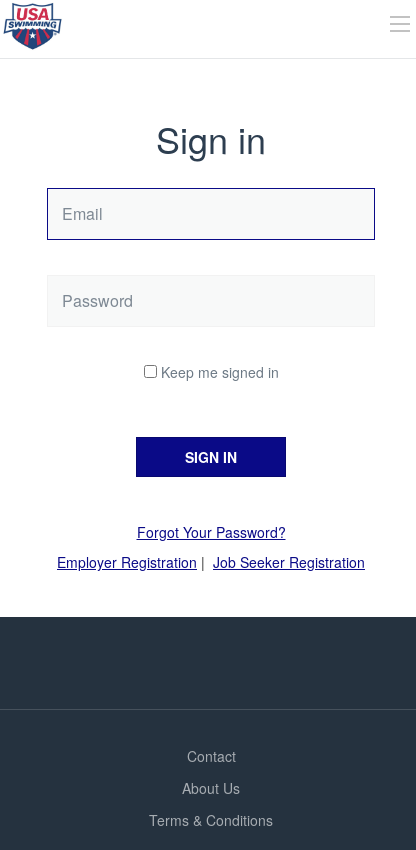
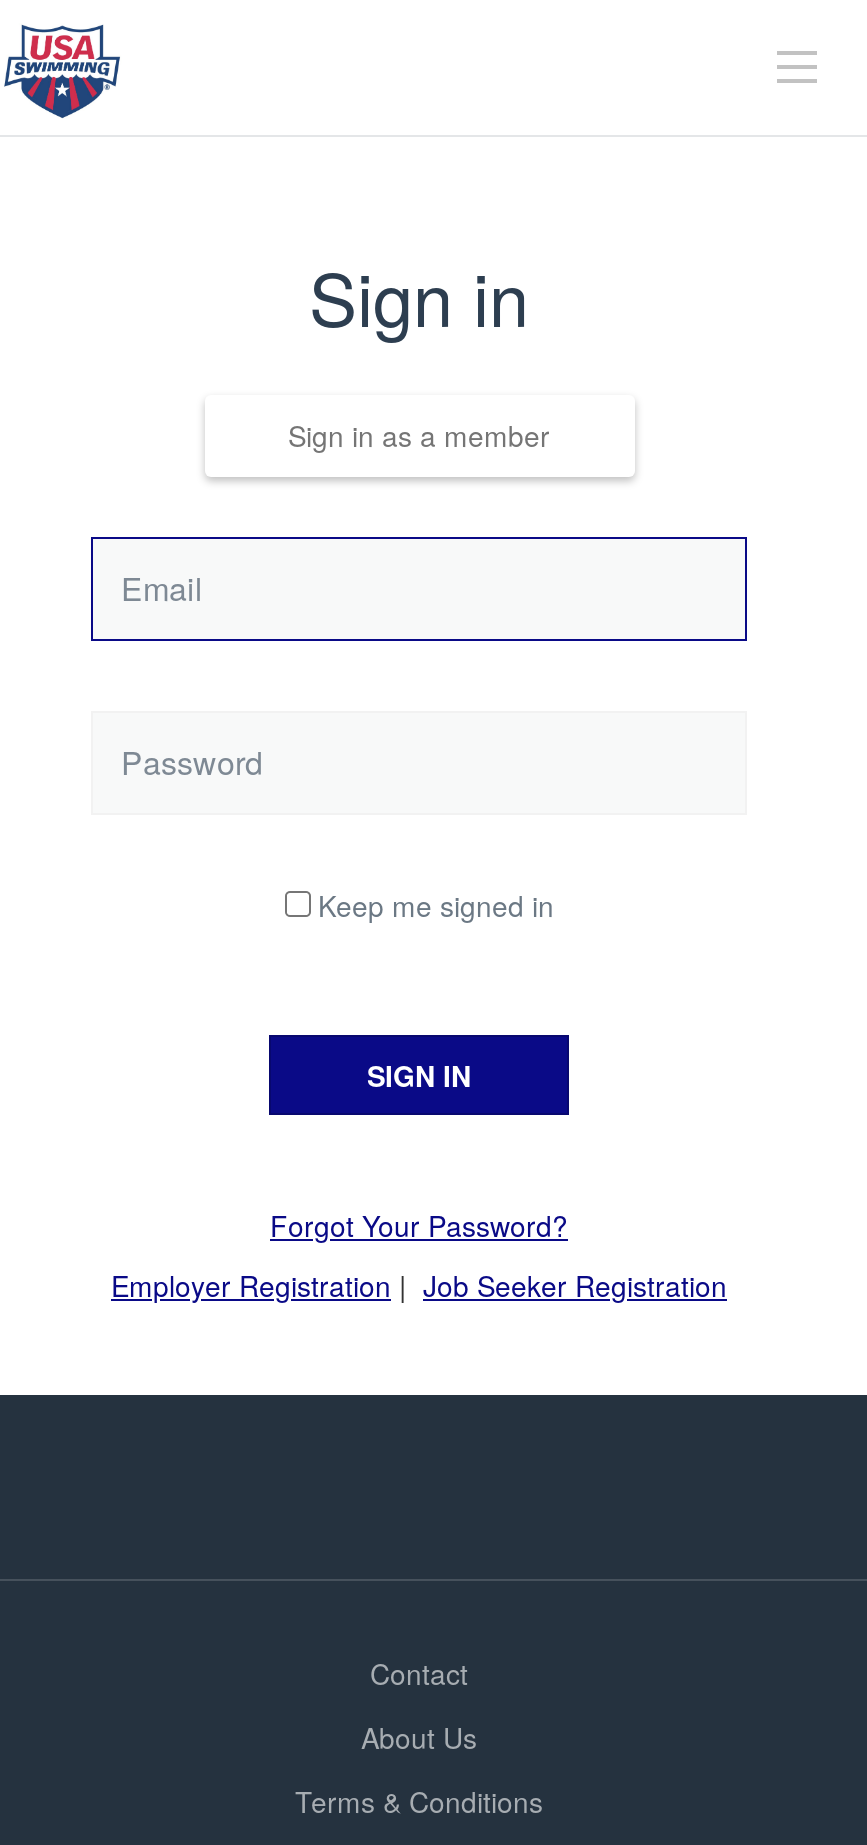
none -> [288,415,550,455] Sign in as a member

